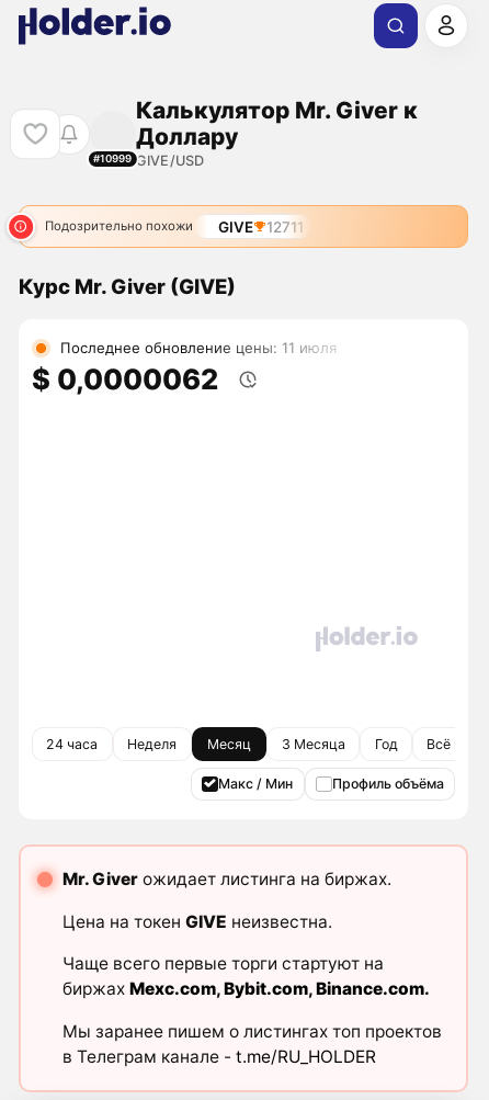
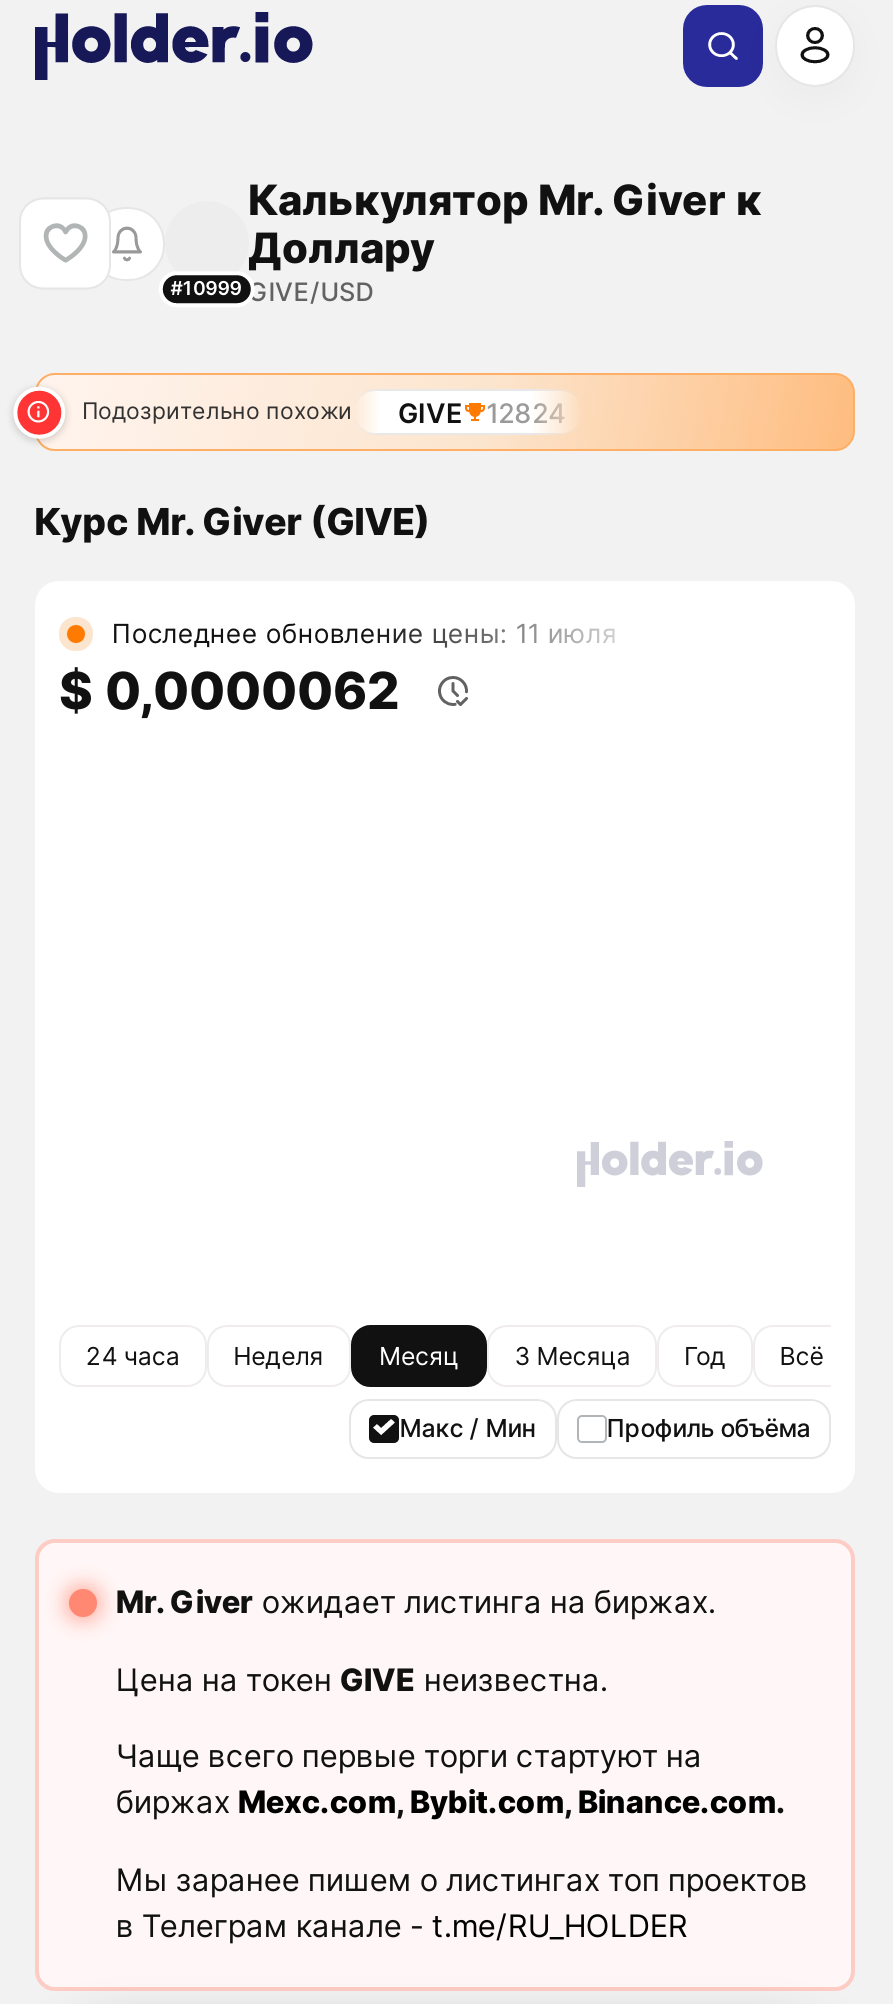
[44,218,303,235] Подозрительно похожи GIVE 12711 -> [82,396,566,428] Подозрительно похожи GIVE 12824

